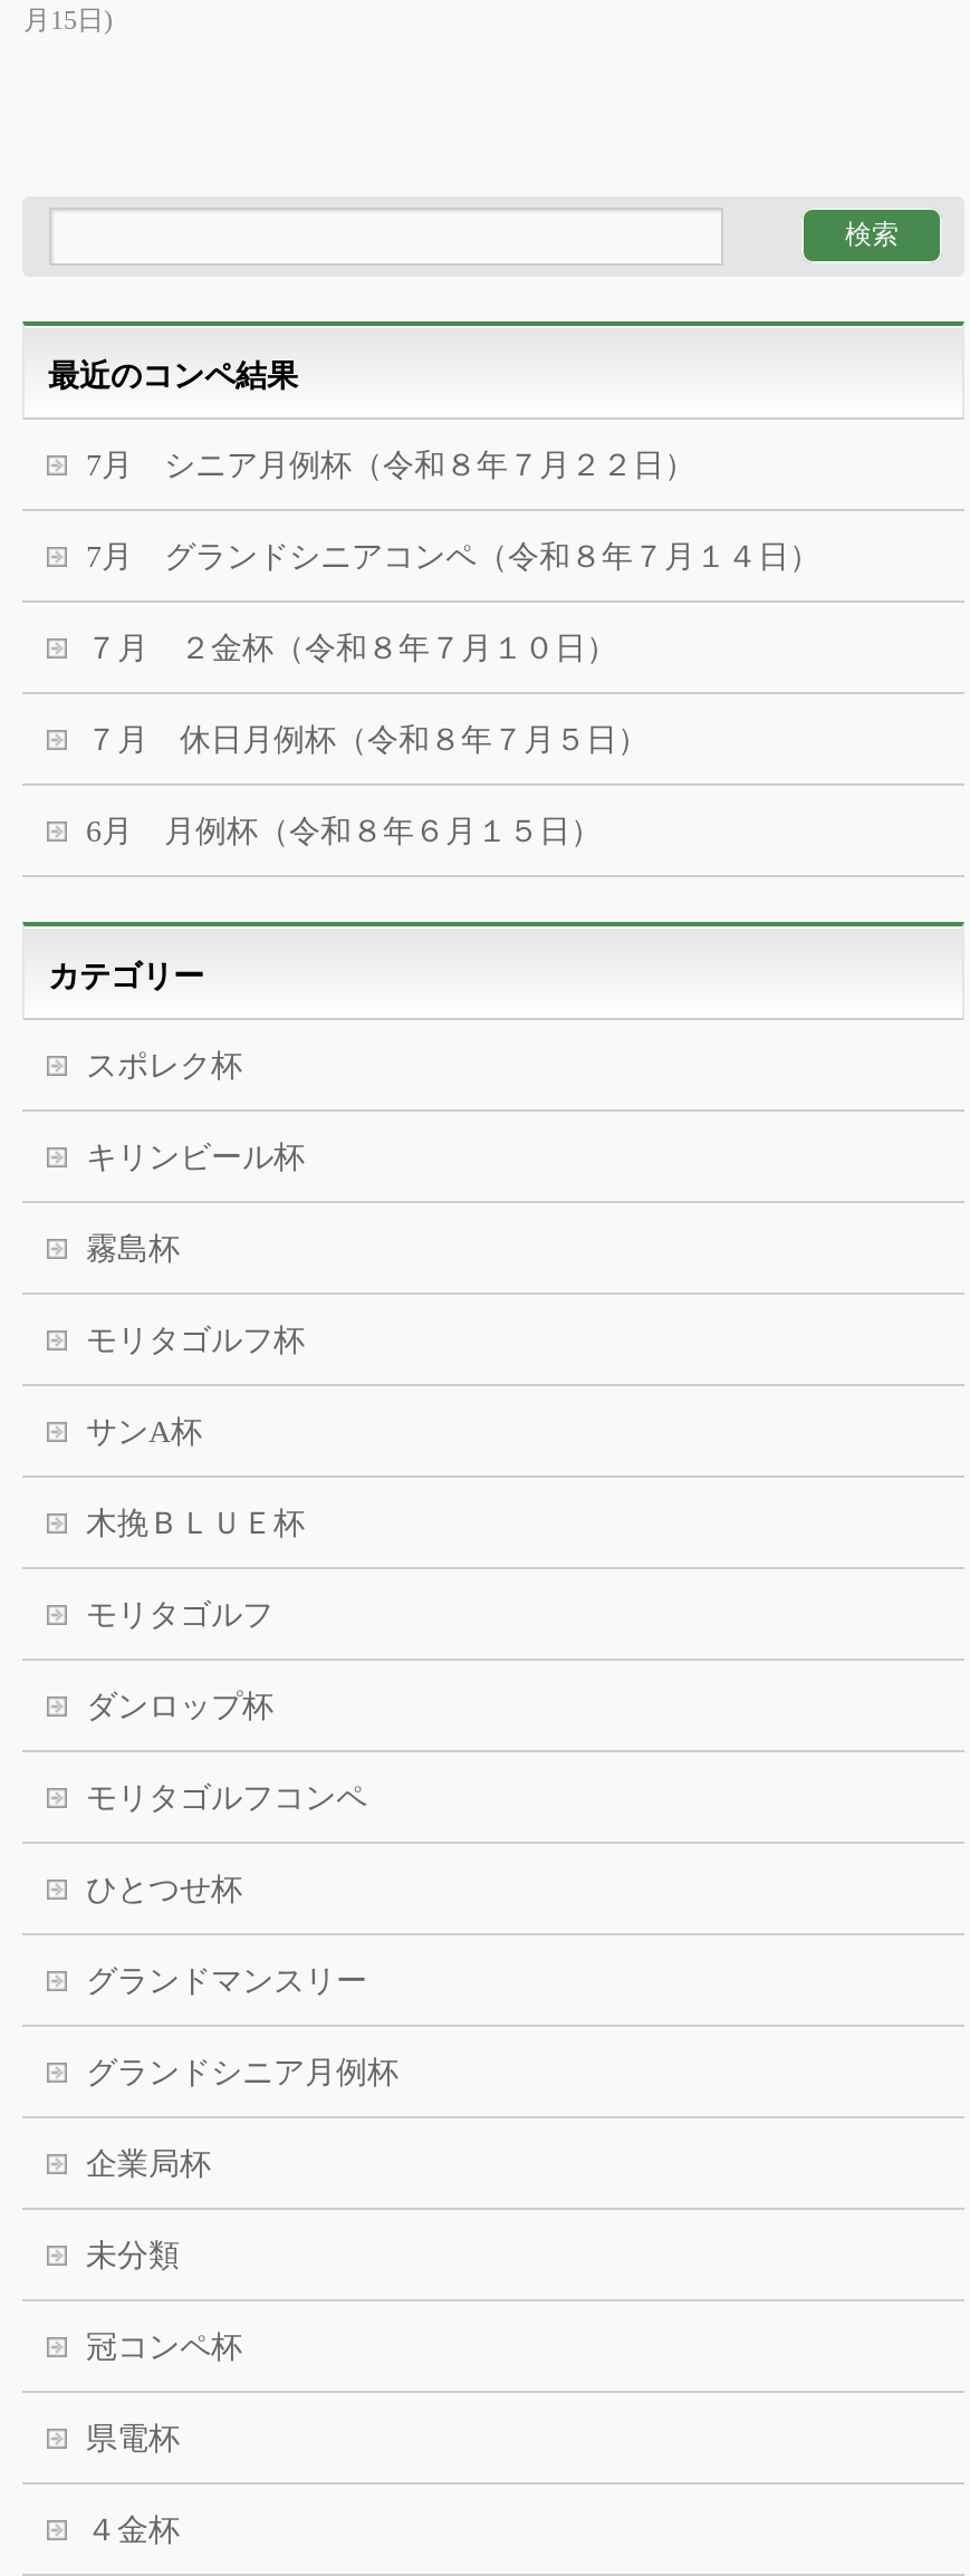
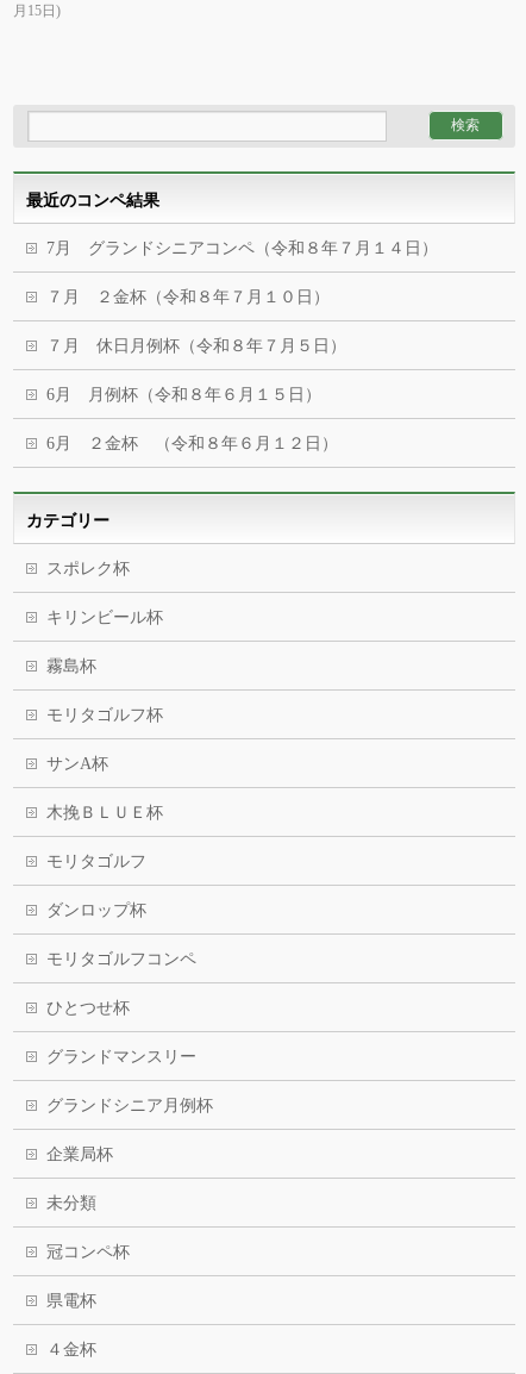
[86,449,695,482] 7月 シニア月例杯（令和８年７月２２日） -> none
moved [86,540,820,848] -> [47,239,438,404]: 7月 グランドシニアコンペ（令和８年７月１４日） | ７月 ２金杯（令和８年７月１０日） | ７月 休日月例杯（令和８年７月５日） | 6月 月例杯（令和８年６月１５日）
none -> [47,435,338,452] 6月 ２金杯 （令和８年６月１２日）

